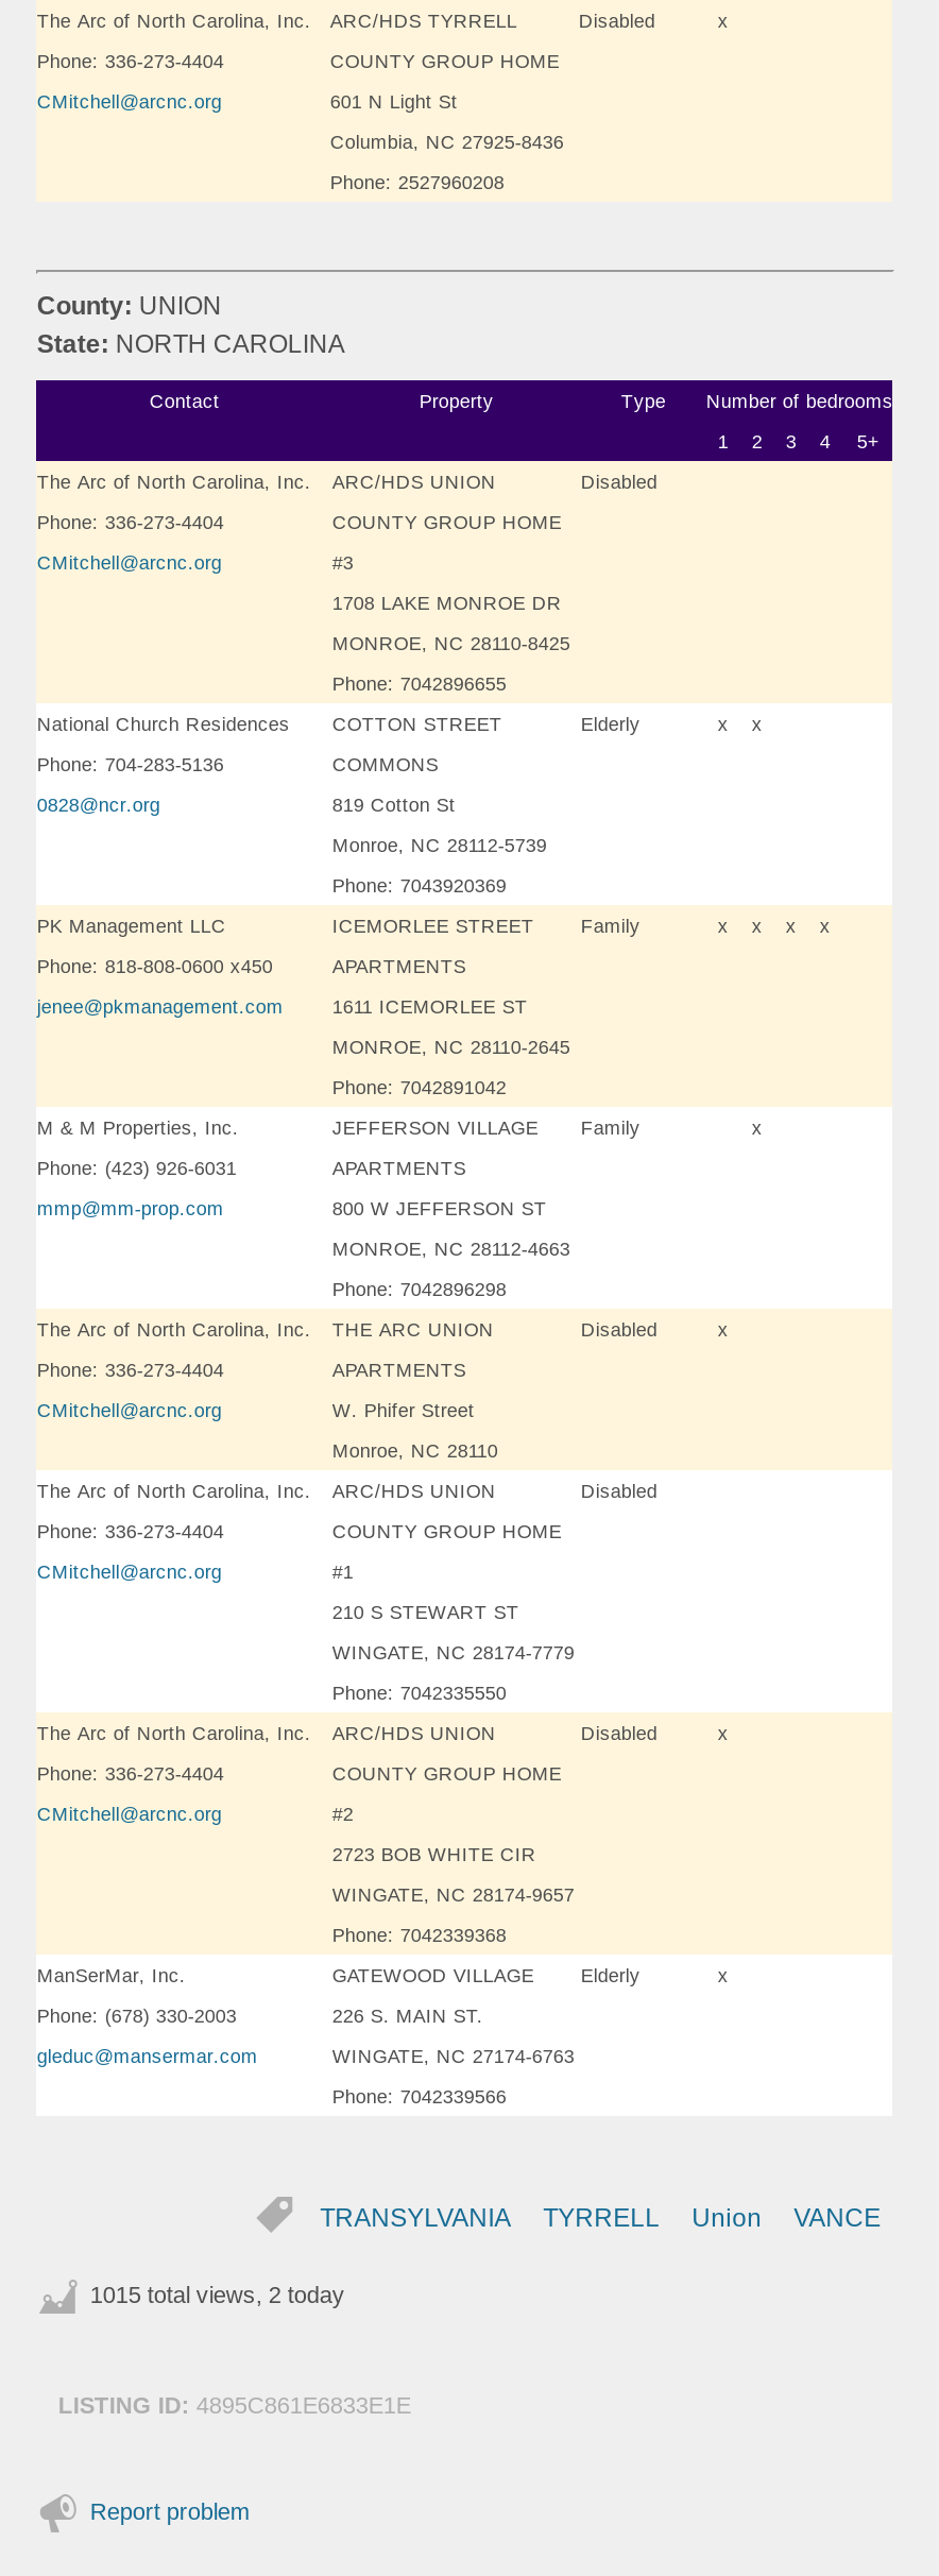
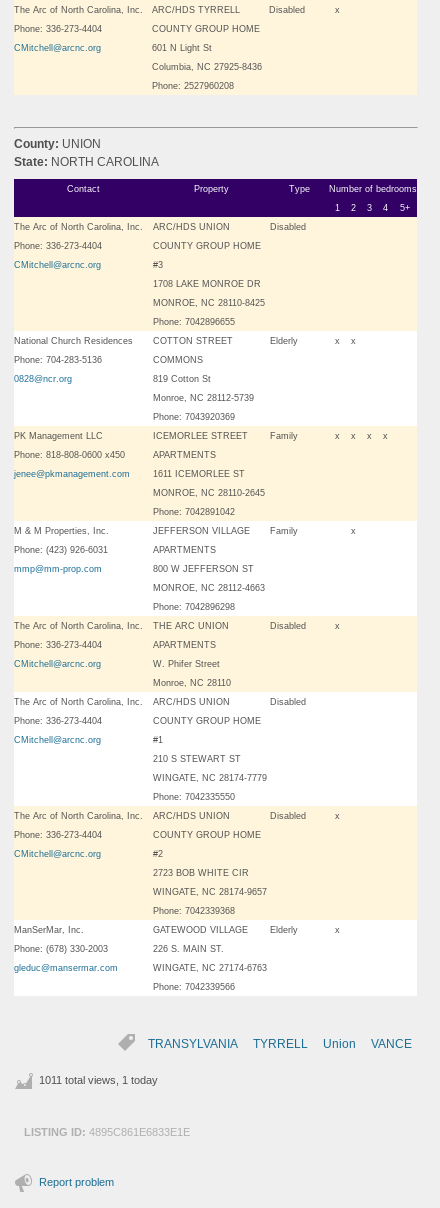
[90,2282,345,2307] 1015 total views, 2 today -> [39,1074,158,1086] 1011 total views, 1 today

